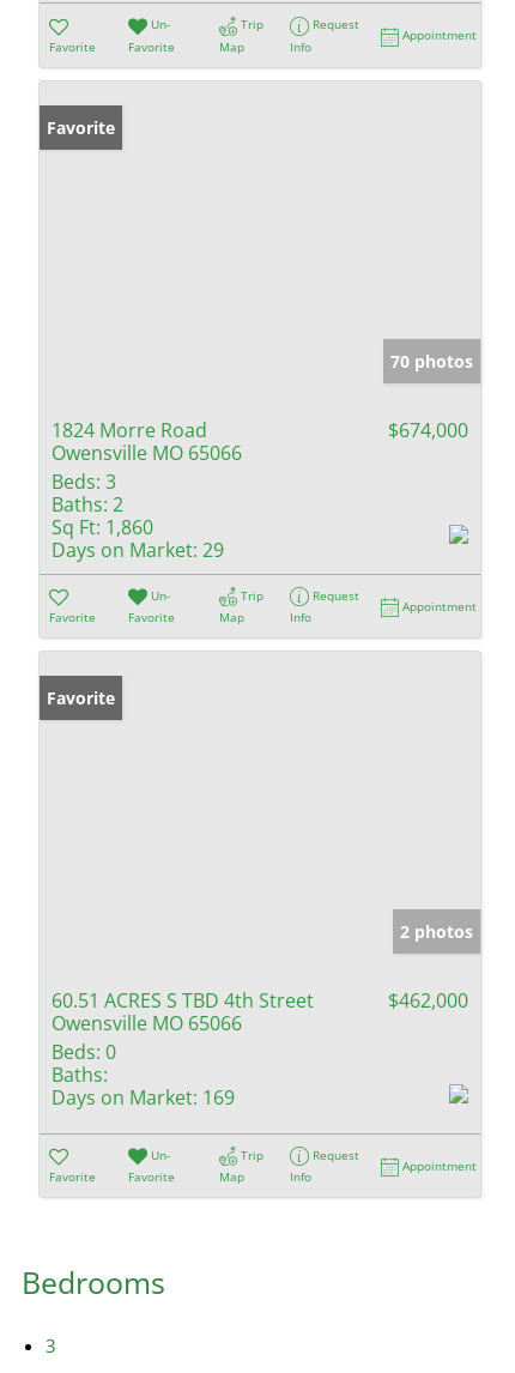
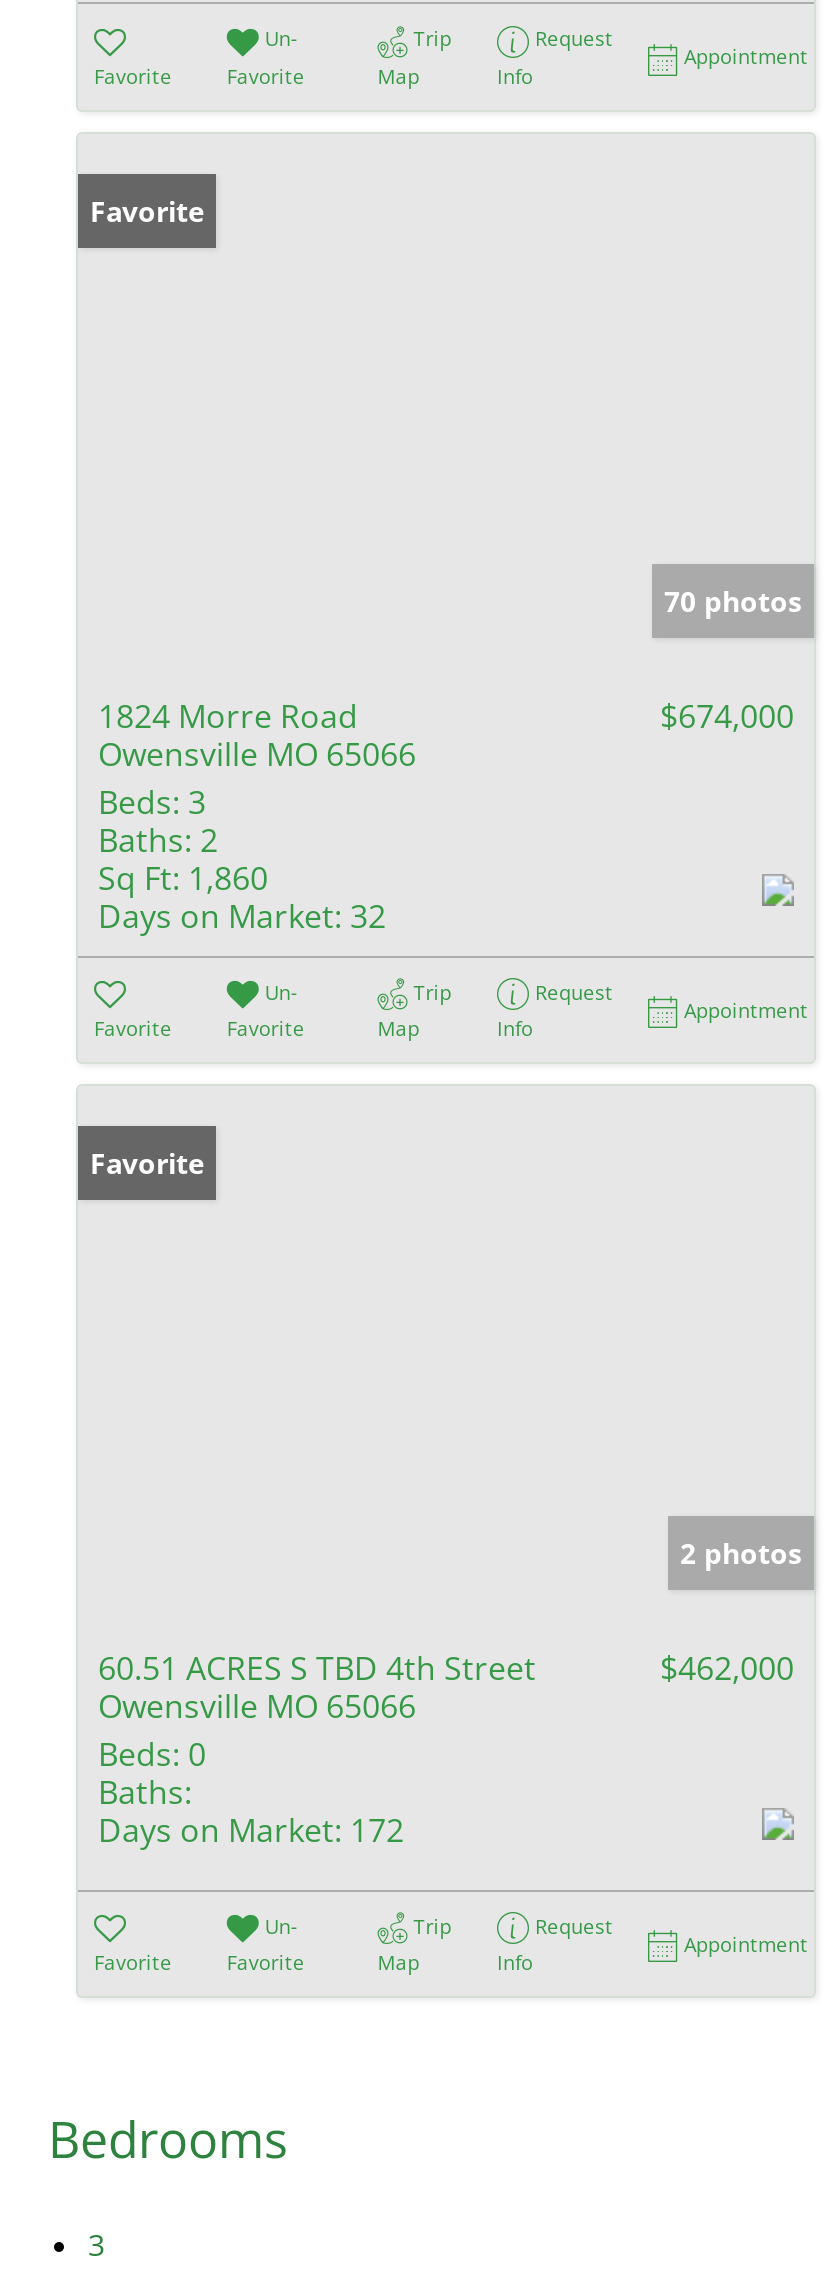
[51,536,224,563] Days on Market: 29 -> [98,893,386,937] Days on Market: 32
[51,1084,235,1111] Days on Market: 169 -> [98,1808,404,1852] Days on Market: 172

